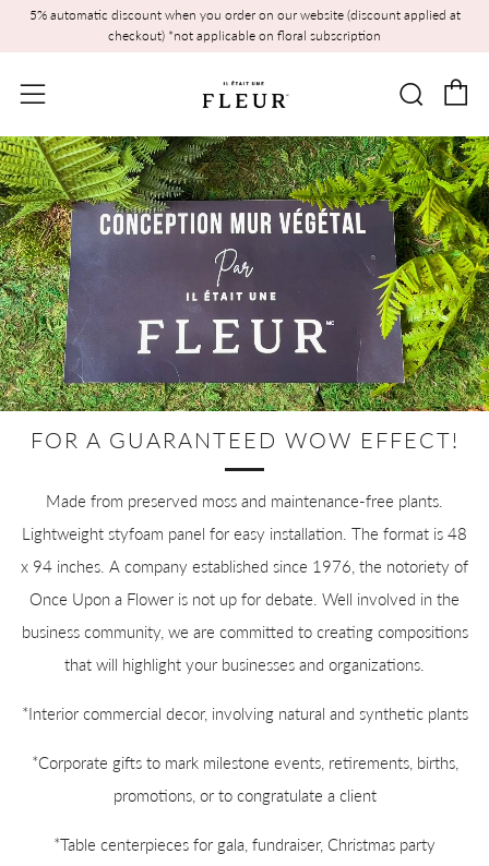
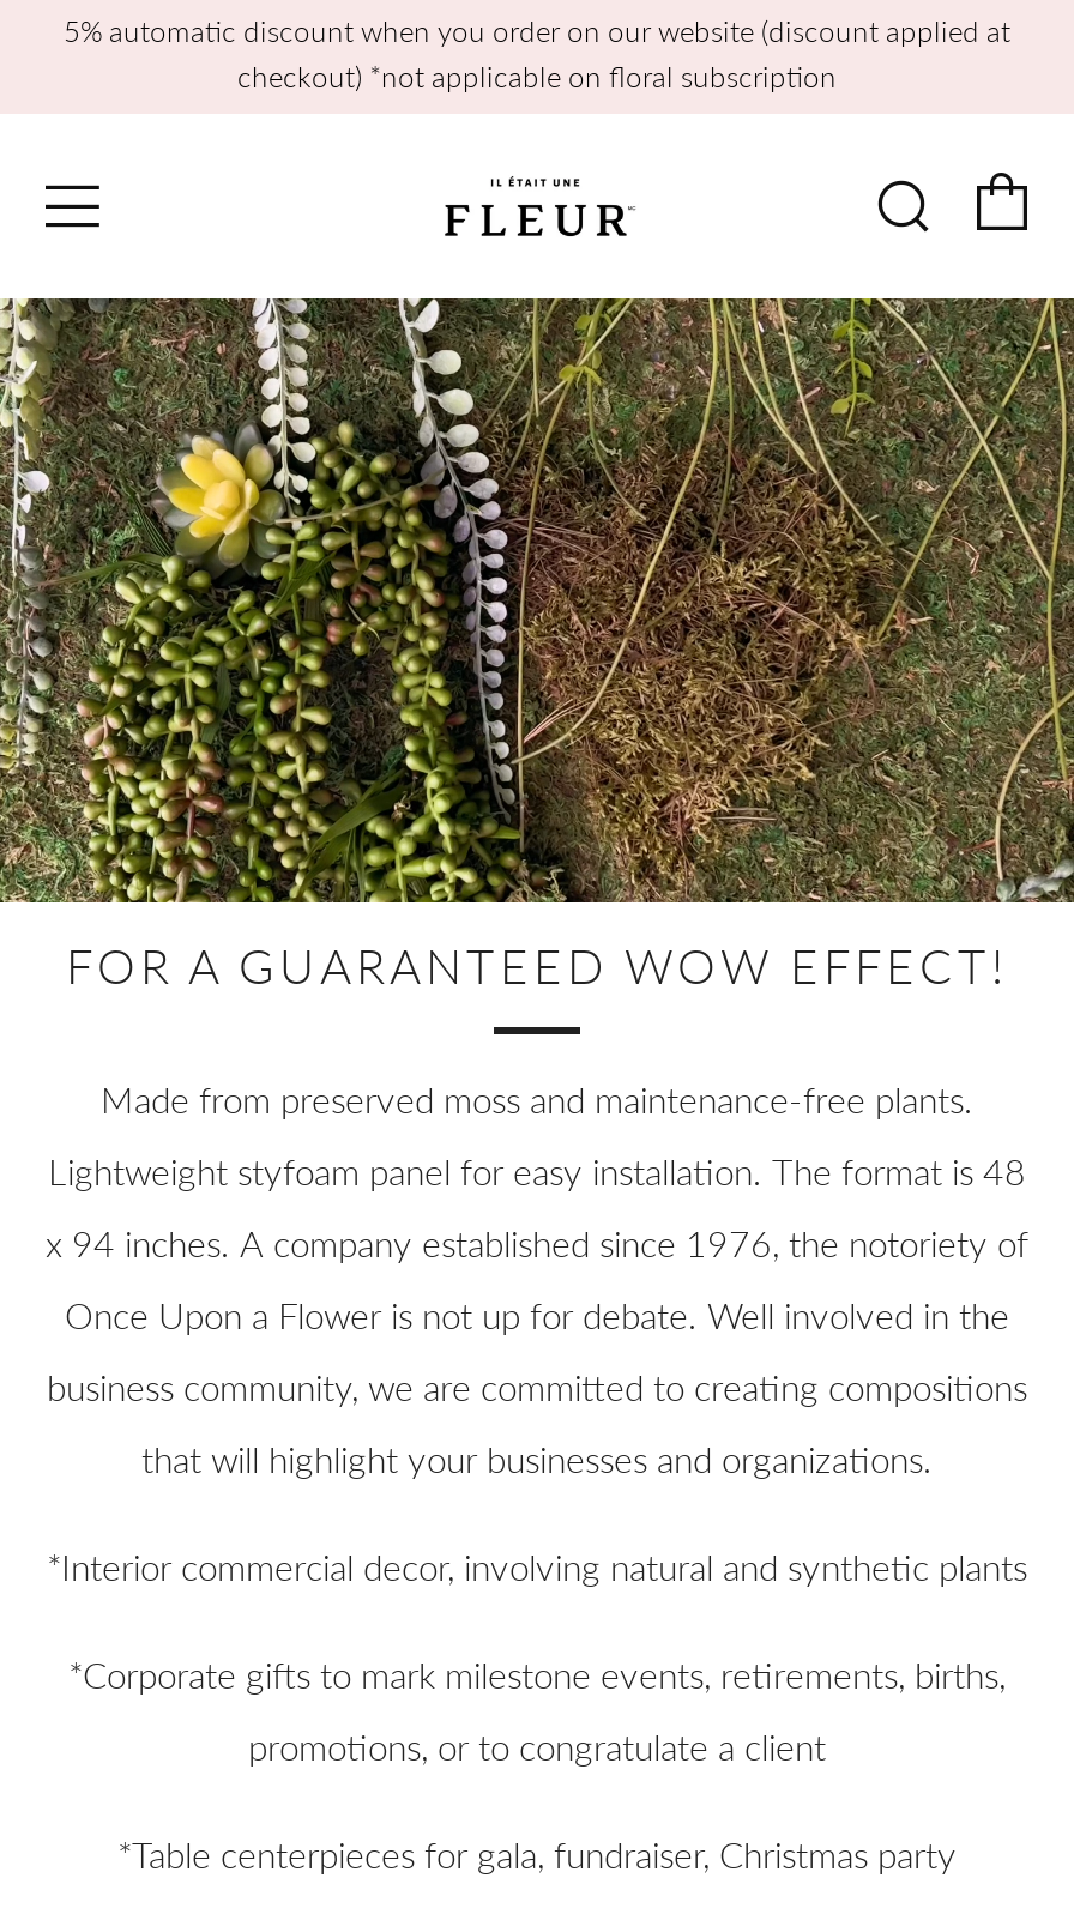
[3,135,486,412] [image] -> [7,296,1067,905] [image]

